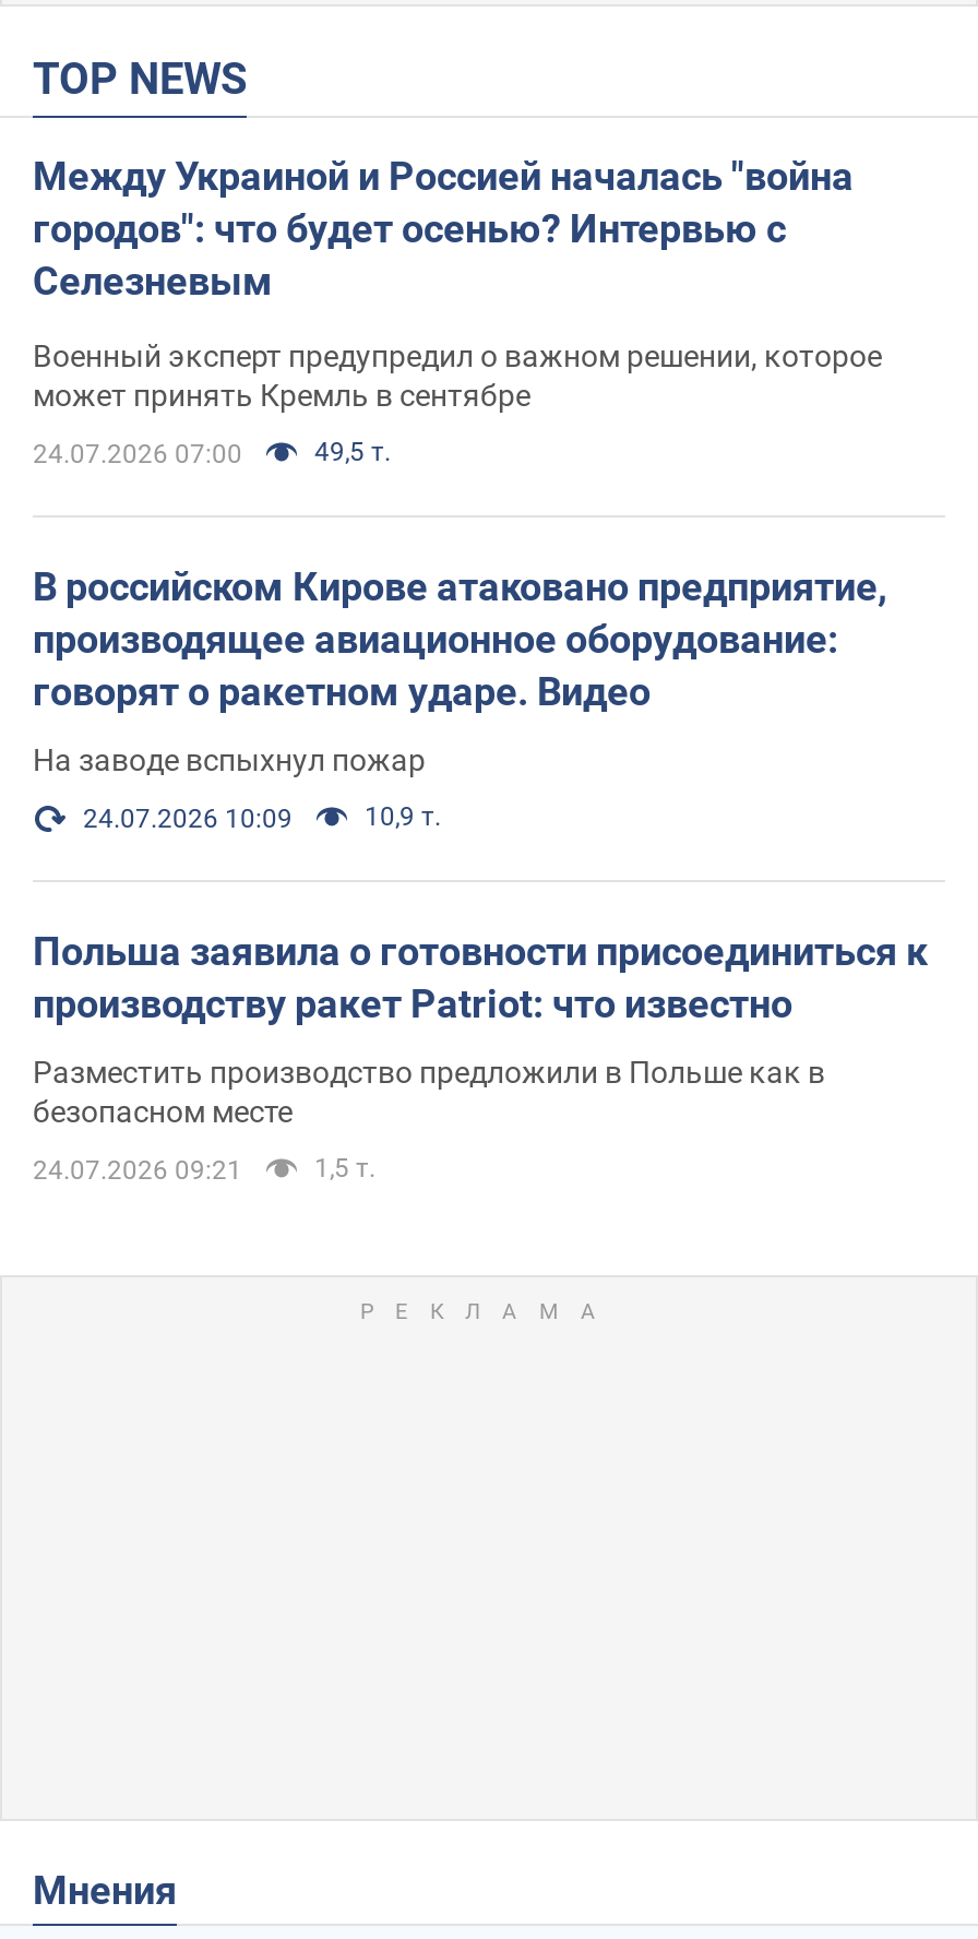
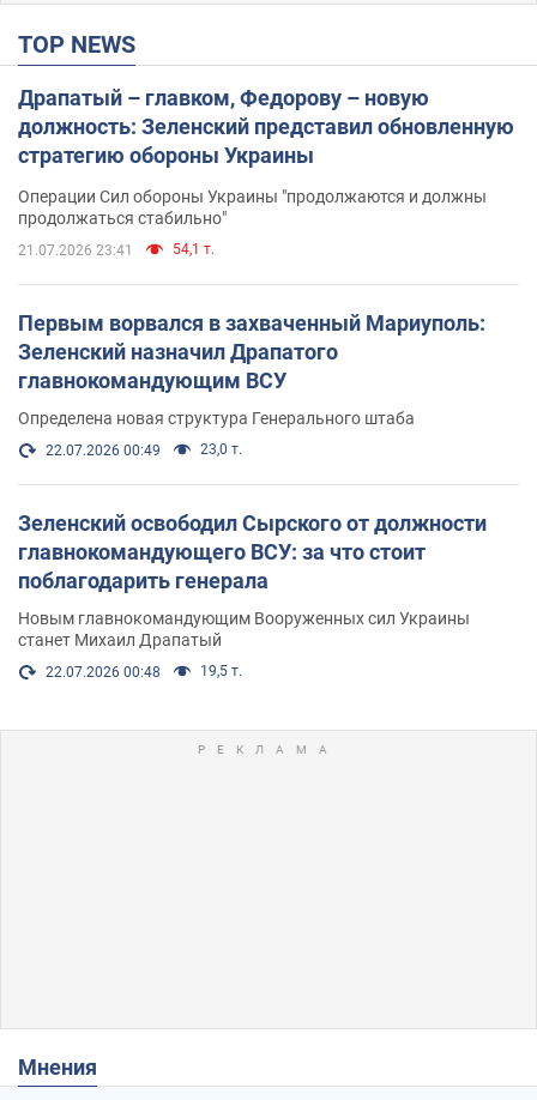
[33,152,854,303] Между Украиной и Россией началась "война | городов": что будет осенью? Интервью с | Селезневым -> [18,85,514,167] Драпатый – главком, Федорову – новую | должность: Зеленский представил обновленную | стратегию обороны Украины
[33,338,882,412] Военный эксперт предупредил о важном решении, которое | может принять Кремль в сентябре -> [18,187,487,227] Операции Сил обороны Украины "продолжаются и должны | продолжаться стабильно"
[33,436,391,469] 24.07.2026 07:00 | 49,5 т. -> [18,240,215,258] 21.07.2026 23:41 | 54,1 т.
[33,563,886,713] В российском Кирове атаковано предприятие, | производящее авиационное оборудование: | говорят о ракетном ударе. Видео -> [18,310,485,393] Первым ворвался в захваченный Мариуполь: | Зеленский назначил Драпатого | главнокомандующим ВСУ
[33,742,426,777] На заводе вспыхнул пожар -> [18,408,415,427] Определена новая структура Генерального штаба
[83,801,441,833] 24.07.2026 10:09 | 10,9 т. -> [46,441,242,459] 22.07.2026 00:49 | 23,0 т.
[33,927,928,1026] Польша заявила о готовности присоединиться к | производству ракет Patriot: что известно -> [18,510,487,593] Зеленский освободил Сырского от должности | главнокомандующего ВСУ: за что стоит | поблагодарить генерала
[33,1054,825,1128] Разместить производство предложили в Польше как в | безопасном месте -> [18,608,470,649] Новым главнокомандующим Вооруженных сил Украины | станет Михаил Драпатый
[33,1152,375,1185] 24.07.2026 09:21 | 1,5 т. -> [46,662,242,680] 22.07.2026 00:48 | 19,5 т.

